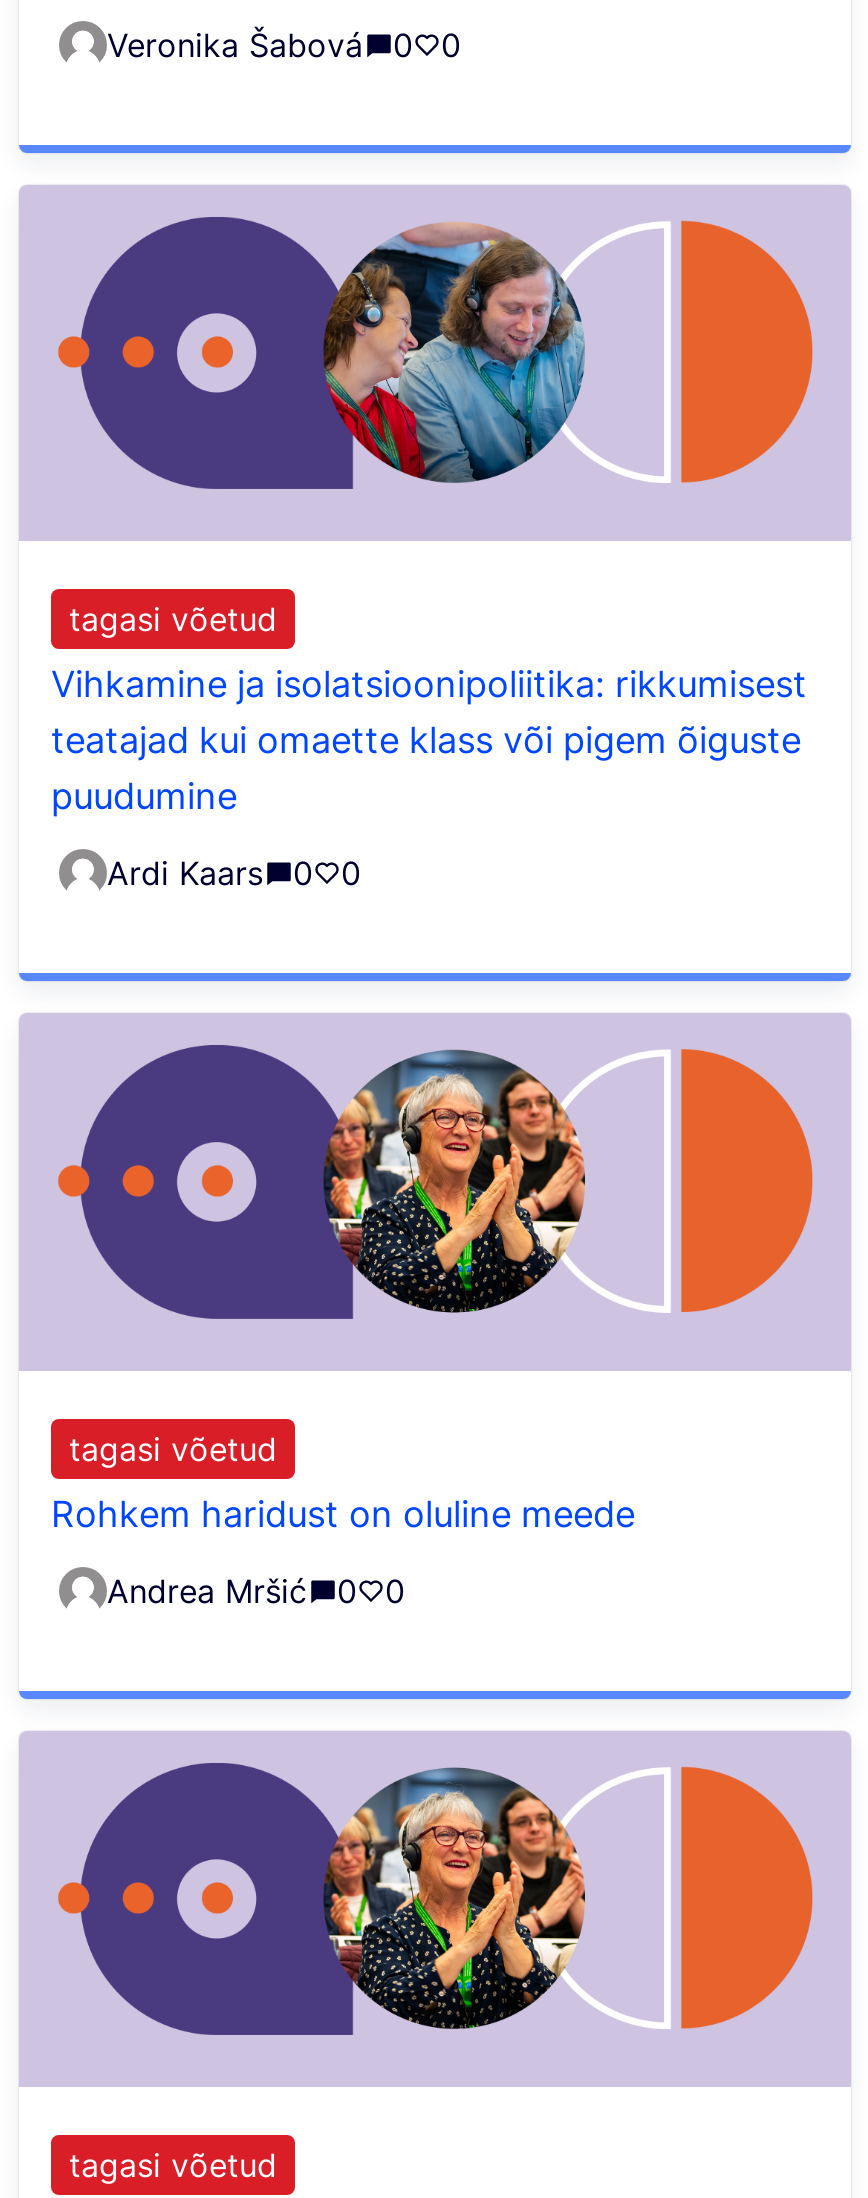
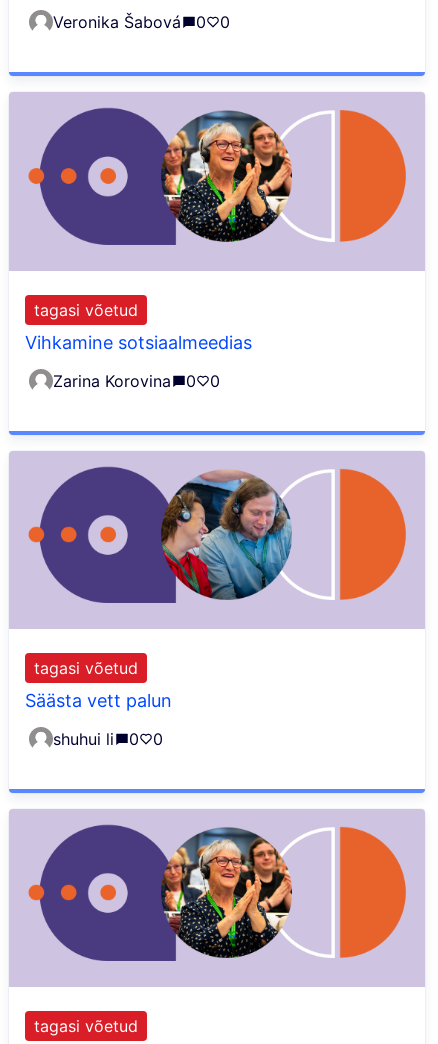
moved [325,222,585,482] -> [162,469,292,599]: [image]
[51,663,807,817] Vihkamine ja isolatsioonipoliitika: rikkumisest | teatajad kui omaette klass või pigem õiguste | puudumine -> [25,332,252,353] Vihkamine sotsiaalmeedias
[107,853,263,893] Ardi Kaars -> [53,371,171,391] Zarina Korovina
moved [325,1048,587,1312] -> [162,110,293,242]: [image]
[51,1492,635,1534] Rohkem haridust on oluline meede -> [25,690,172,711] Säästa vett palun
[107,1570,307,1610] Andrea Mršić -> [53,729,114,749] shuhui li

